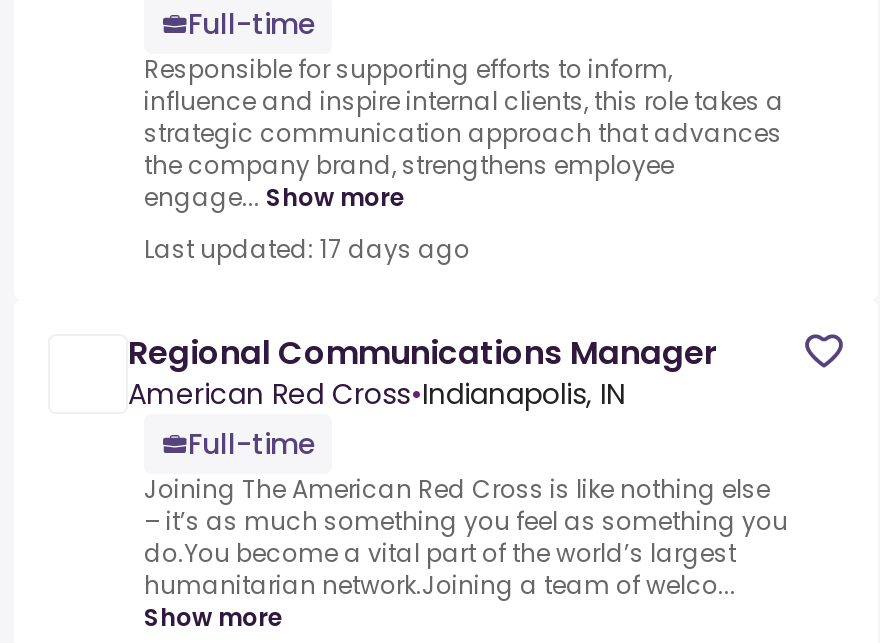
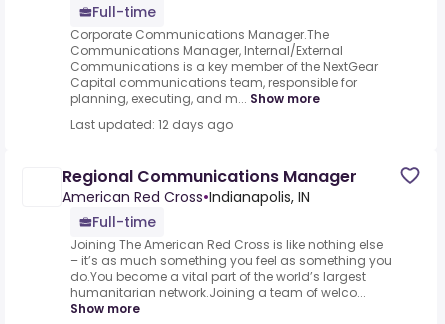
[144,52,784,214] Responsible for supporting efforts to inform, | influence and inspire internal clients, this role takes a | strategic communication approach that advances | the company brand, strengthens employee | engage... Show more -> [70,26,378,107] Corporate Communications Manager.The | Communications Manager, Internal/External | Communications is a key member of the NextGear | Capital communications team, responsible for | planning, executing, and m... Show more
[144,232,470,266] Last updated: 17 days ago -> [70,116,233,133] Last updated: 12 days ago

